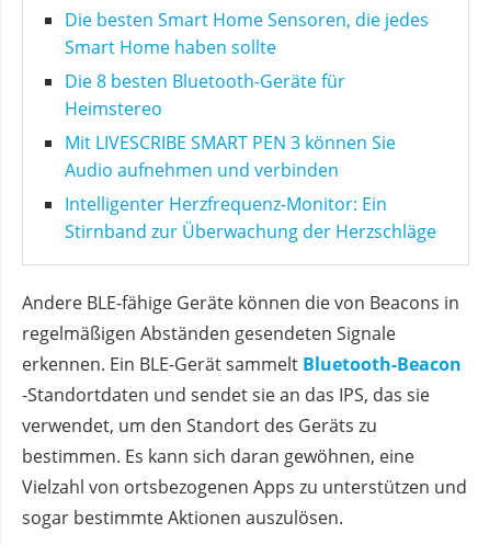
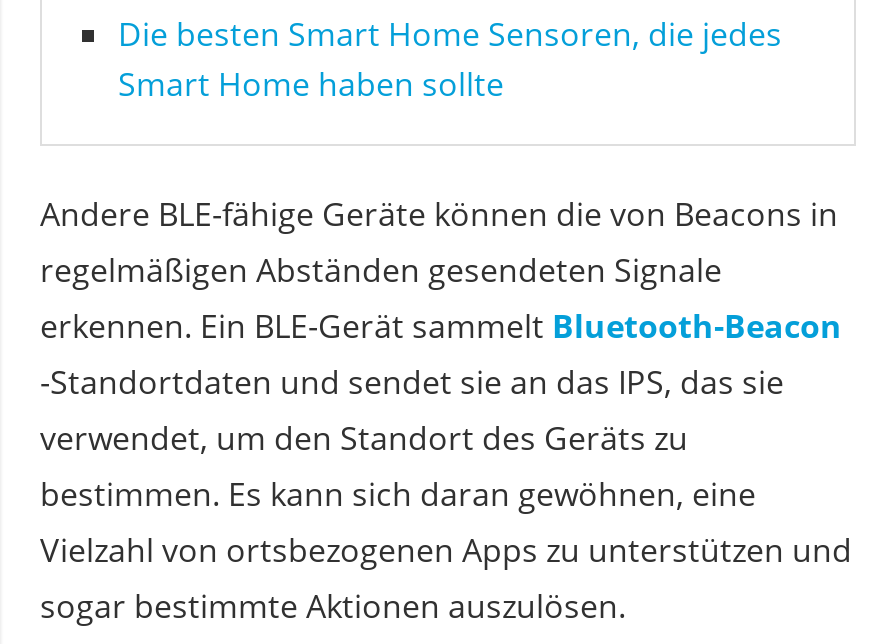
[65,69,436,243] Die 8 besten Bluetooth-Geräte für | Heimstereo | Mit LIVESCRIBE SMART PEN 3 können Sie | Audio aufnehmen und verbinden | Intelligenter Herzfrequenz-Monitor: Ein | Stirnband zur Überwachung der Herzschläge -> none

